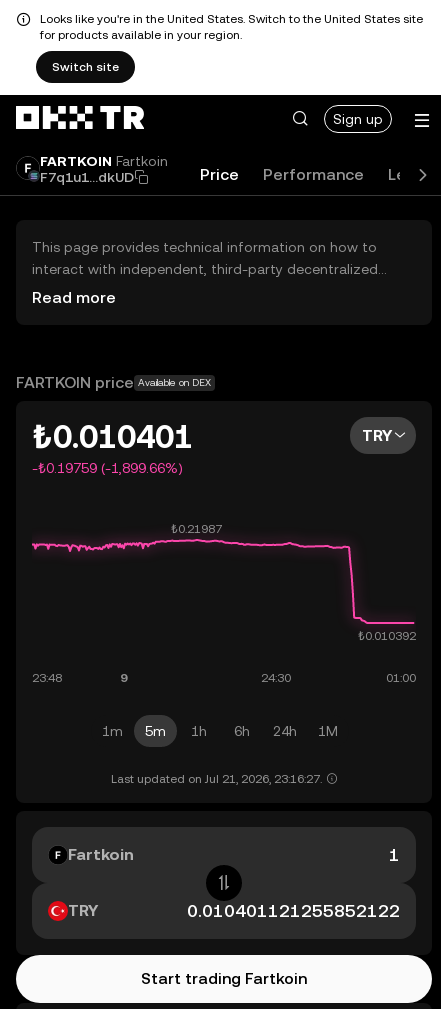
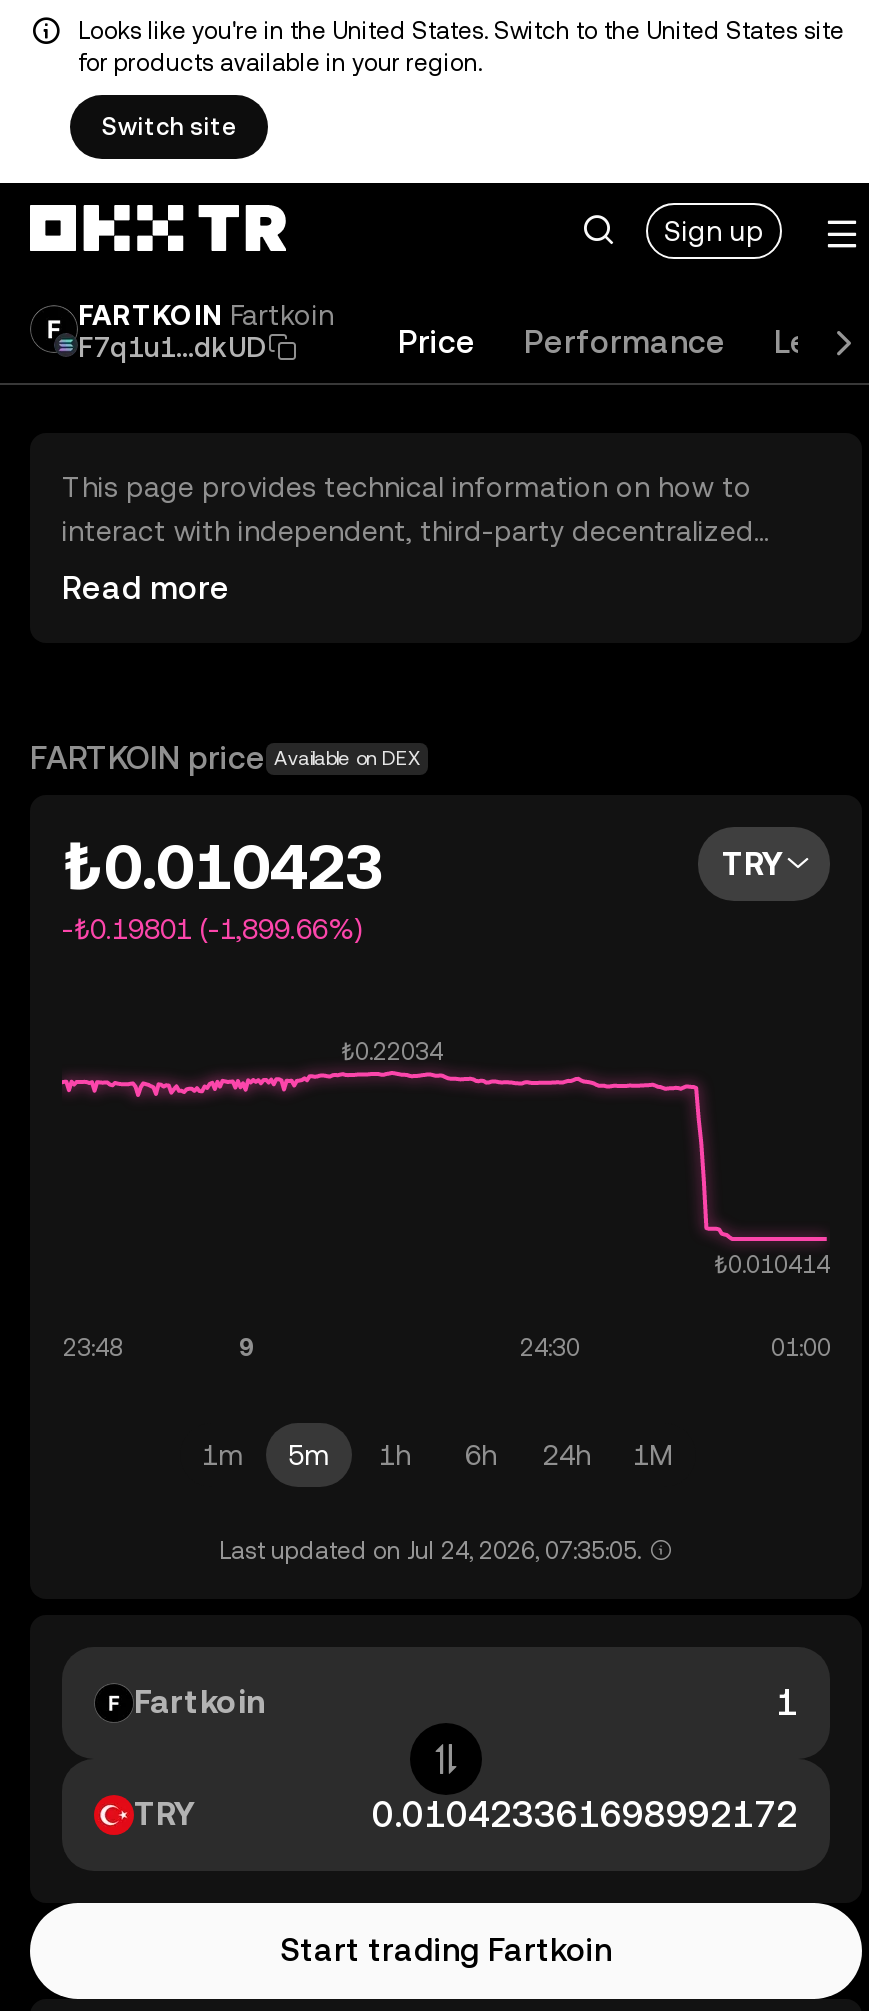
[32,418,193,455] ₺0.010401 -> [62,829,384,903] ₺0.010423
[32,460,183,476] -₺0.19759 (-1,899.66%) -> [62,913,364,945] -₺0.19801 (-1,899.66%)
[110,772,321,786] Last updated on Jul 21, 2026, 23:16:27. -> [219,1537,641,1565] Last updated on Jul 24, 2026, 07:35:05.

